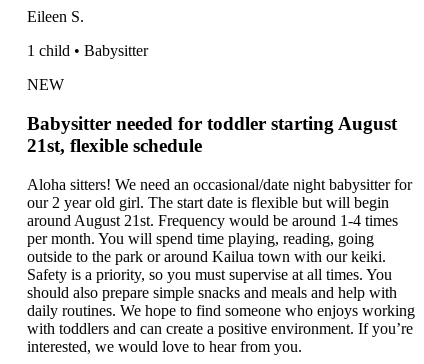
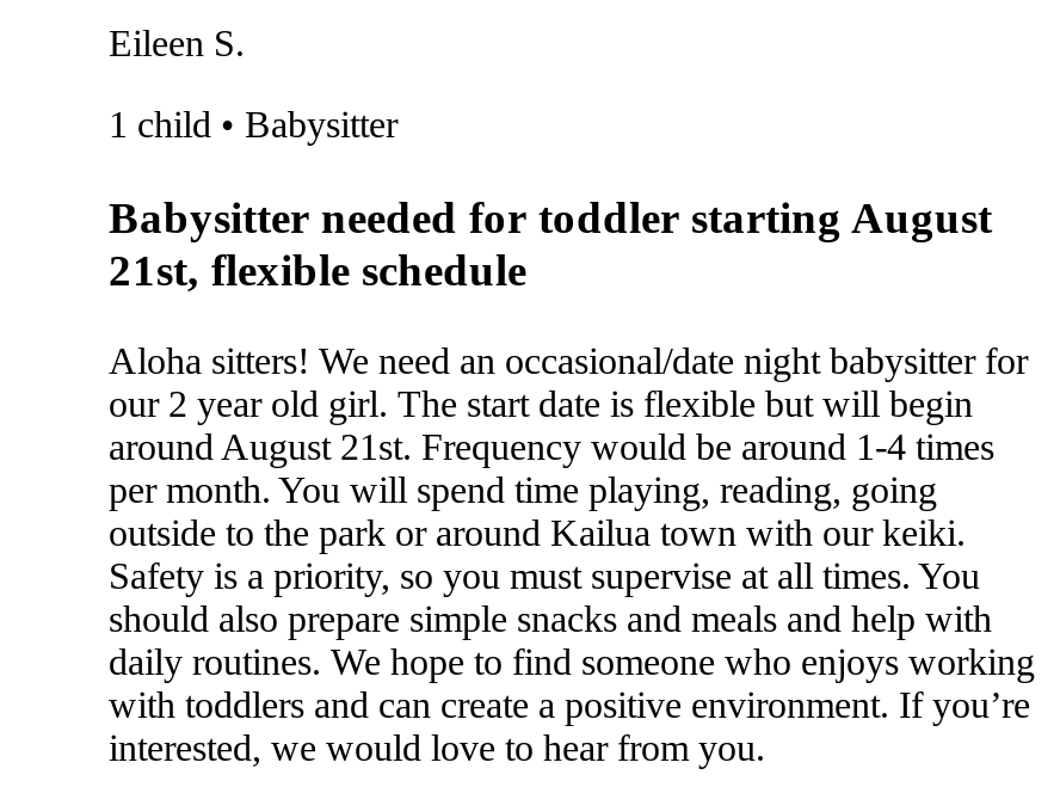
[27,76,64,93] NEW -> none

